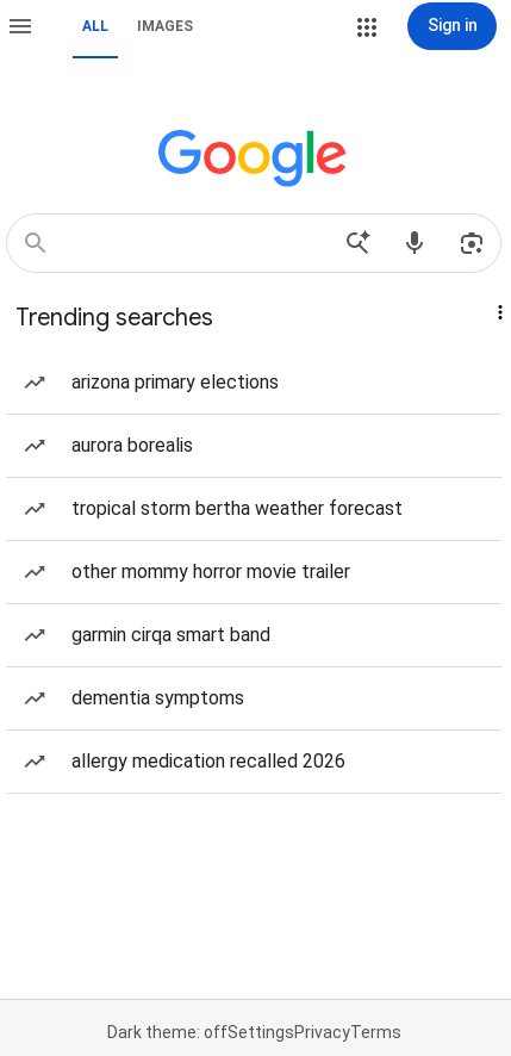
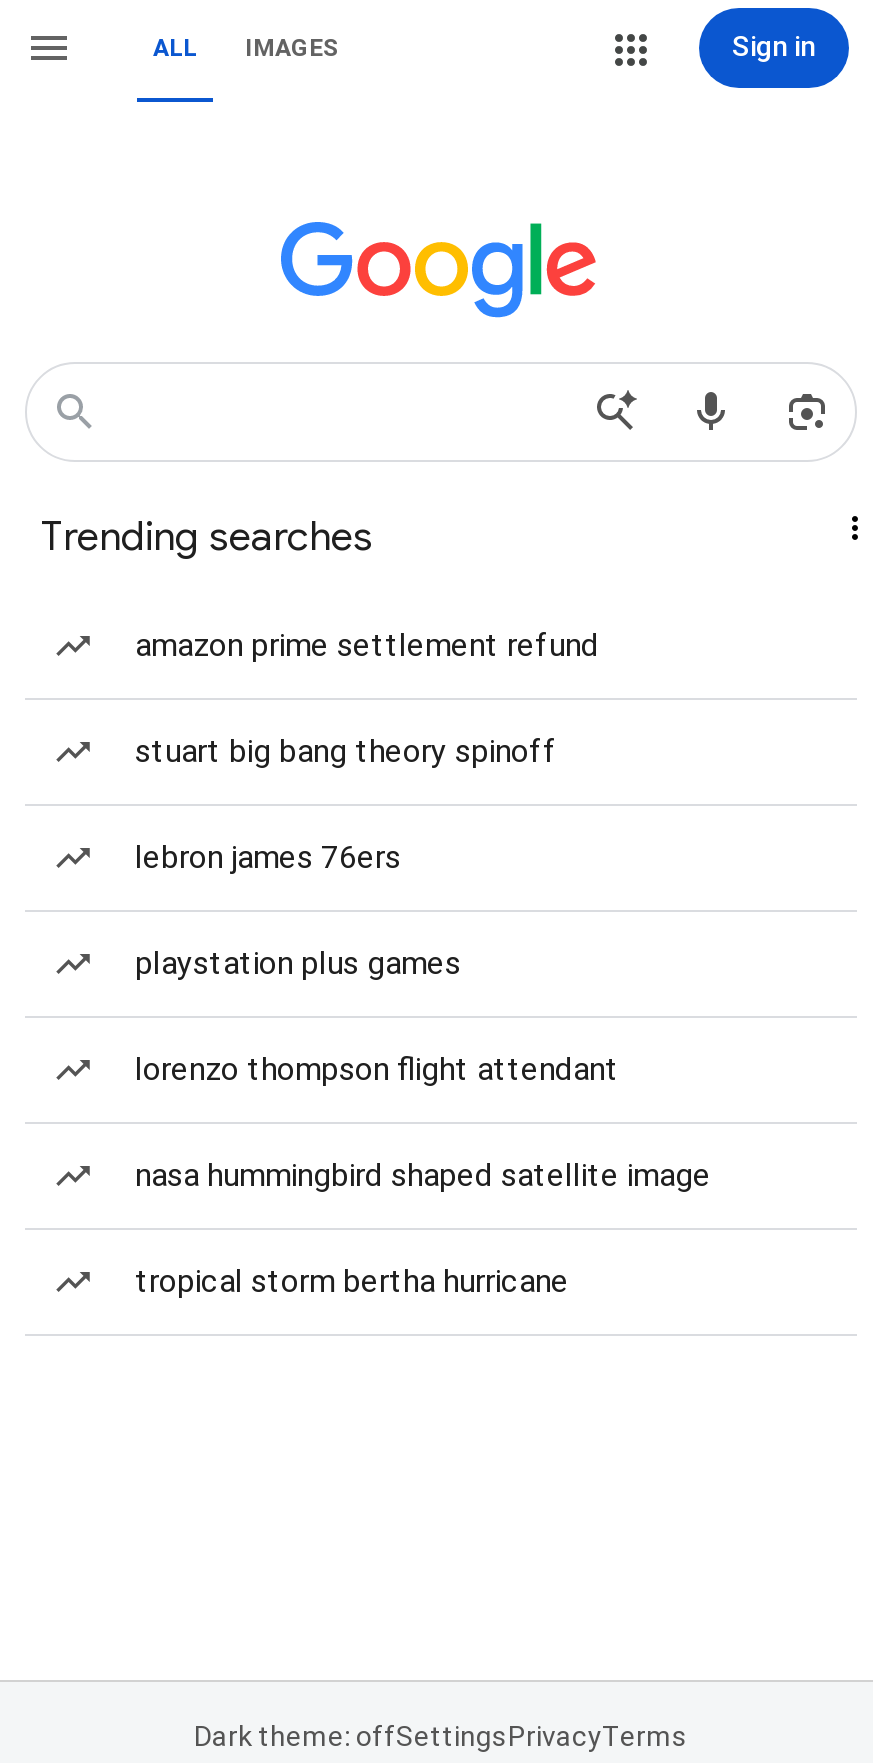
[71,371,279,393] arizona primary elections -> [135,626,599,664] amazon prime settlement refund
[71,434,193,456] aurora borealis -> [135,732,557,770] stuart big bang theory spinoff
[71,497,403,520] tropical storm bertha weather forecast -> [135,838,401,876] lebron james 76ers
[71,560,350,583] other mommy horror movie trailer -> [135,944,461,982] playstation plus games
[71,623,270,646] garmin cirqa smart band -> [135,1050,619,1088] lorenzo thompson flight attendant
[71,687,244,709] dementia symptoms -> [135,1156,711,1194] nasa hummingbird shaped satellite image
[71,750,345,772] allergy medication recalled 2026 -> [135,1262,569,1300] tropical storm bertha hurricane

